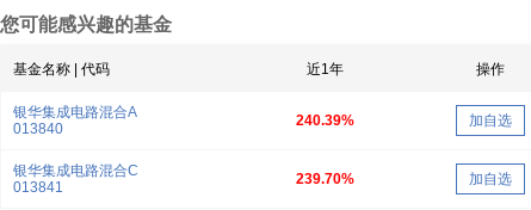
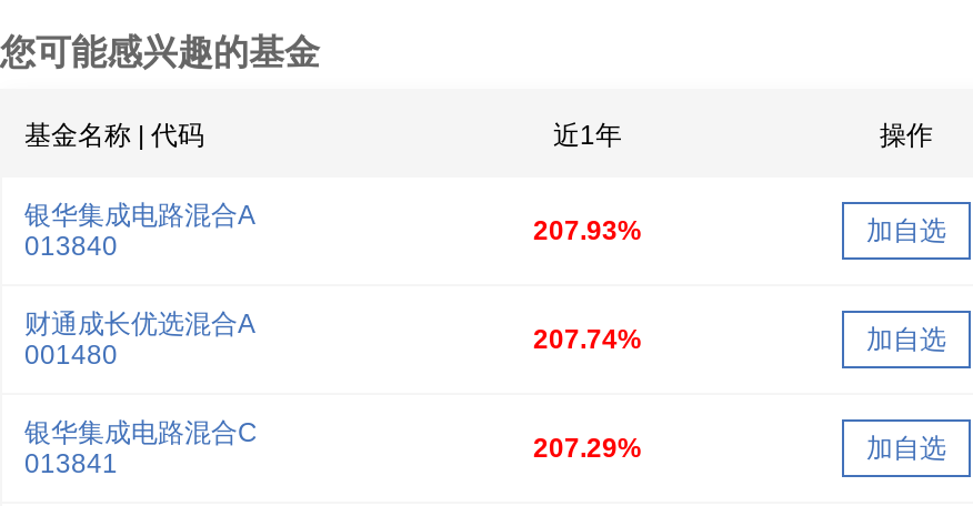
[296,112,354,129] 240.39% -> [24,215,946,371] 207.93% | 加自选 | 财通成长优选混合A | 001480 | 207.74%
[296,171,354,187] 239.70% -> [533,433,642,464] 207.29%

